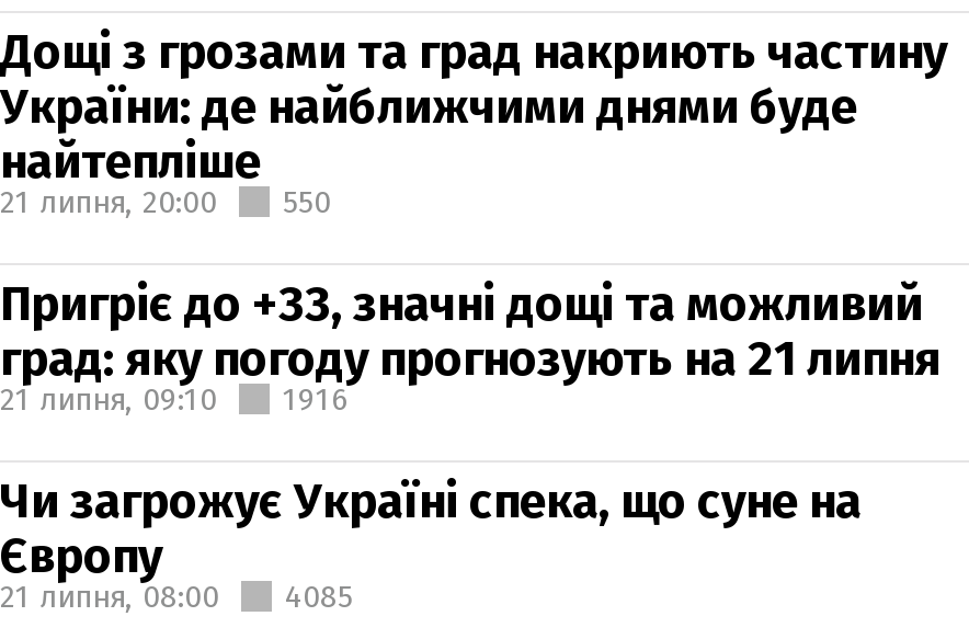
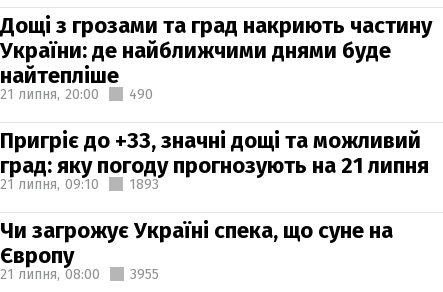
[0,183,331,220] 21 липня, 20:00 550 -> [0,85,153,102] 21 липня, 20:00 490
[283,380,349,418] 1916 -> [129,175,159,192] 1893
[0,578,353,615] 21 липня, 08:00 4085 -> [0,265,159,282] 21 липня, 08:00 3955

